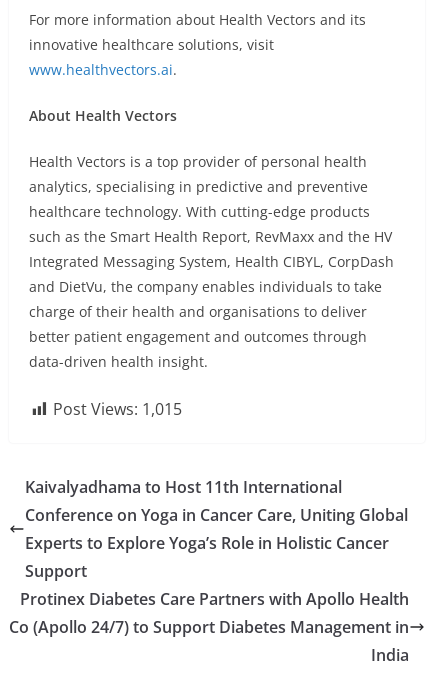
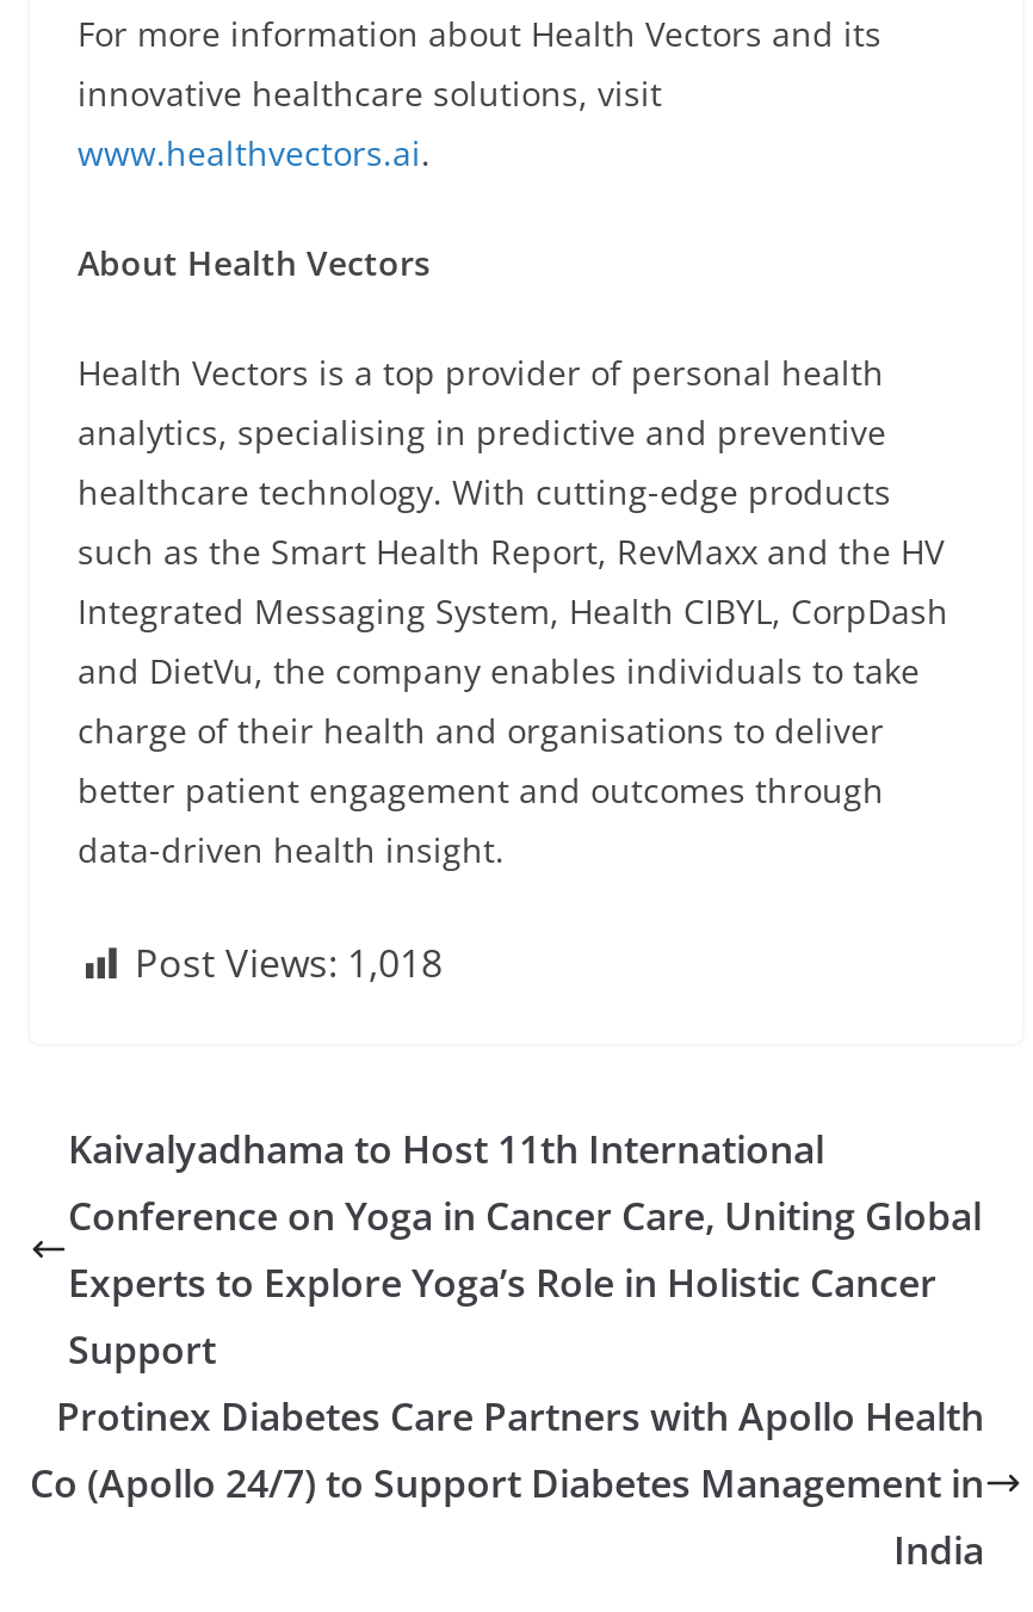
[53,398,182,420] Post Views: 1,015 -> [135,937,443,989] Post Views: 1,018

